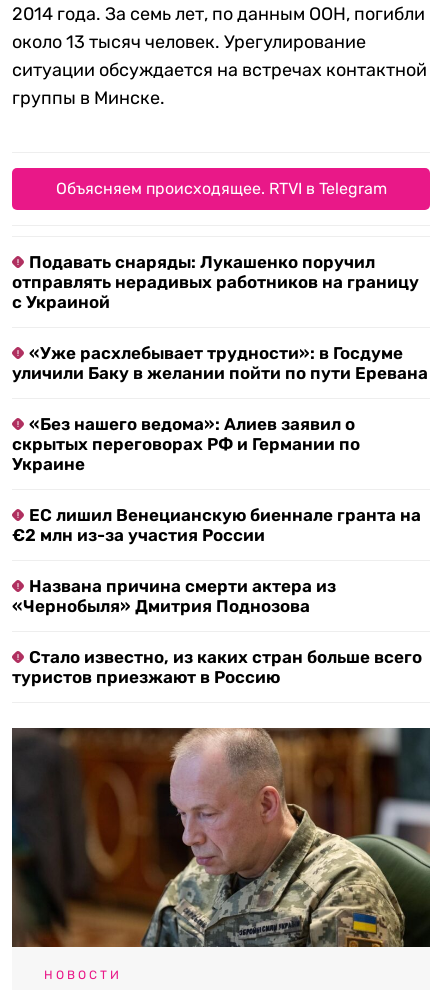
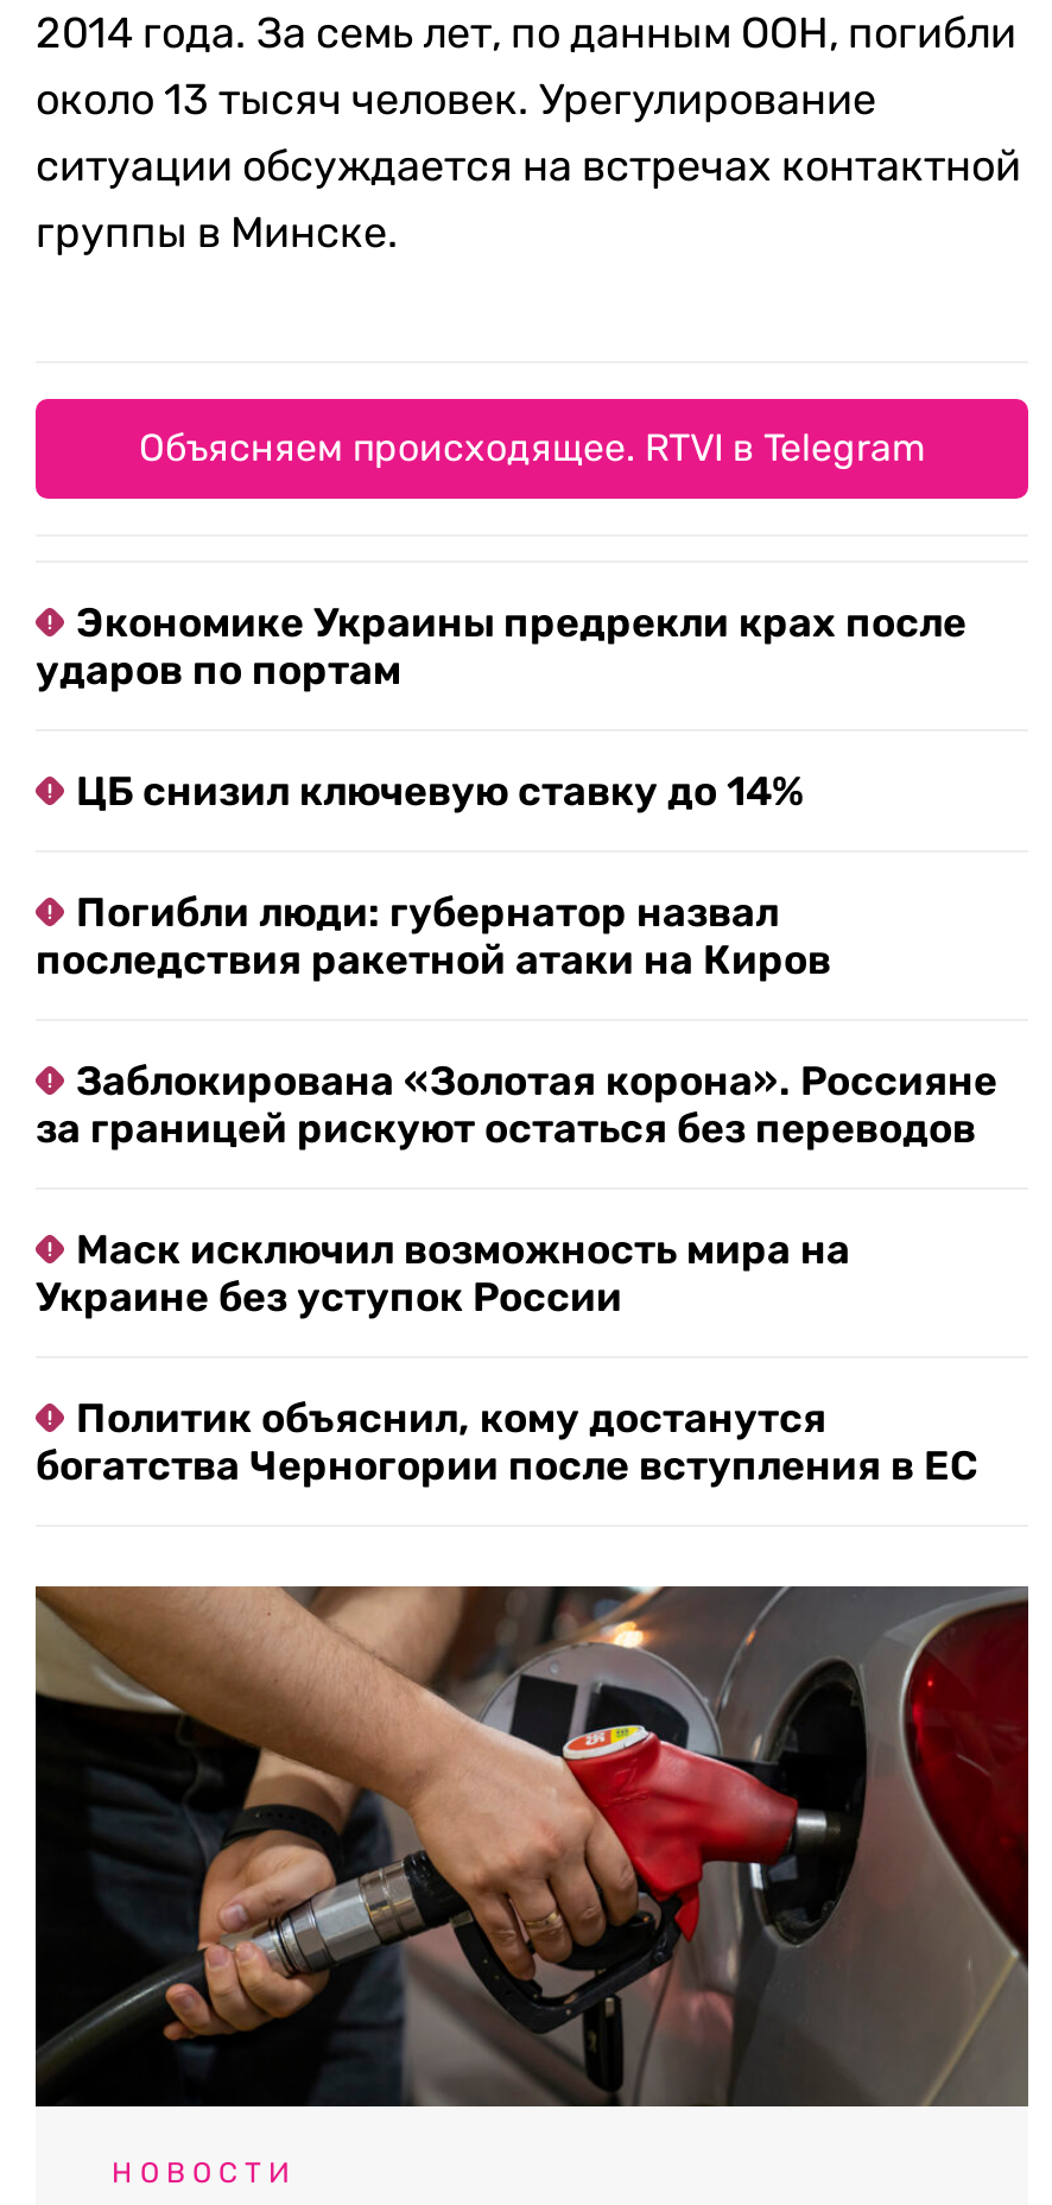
[12,252,419,312] Подавать снаряды: Лукашенко поручил | отправлять нерадивых работников на границу | с Украиной -> [36,599,967,694] Экономике Украины предрекли крах после | ударов по портам
[12,343,428,383] «Уже расхлебывает трудности»: в Госдуме | уличили Баку в желании пойти по пути Еревана -> [76,767,805,815] ЦБ снизил ключевую ставку до 14%
[12,414,360,474] «Без нашего ведома»: Алиев заявил о | скрытых переговорах РФ и Германии по | Украине -> [36,888,831,983] Погибли люди: губернатор назвал | последствия ракетной атаки на Киров
[12,505,421,545] ЕС лишил Венецианскую биеннале гранта на | €2 млн из-за участия России -> [36,1057,997,1152] Заблокирована «Золотая корона». Россияне | за границей рискуют остаться без переводов
[12,576,336,616] Названа причина смерти актера из | «Чернобыля» Дмитрия Поднозова -> [36,1226,850,1321] Маск исключил возможность мира на | Украине без уступок России
[12,647,422,687] Стало известно, из каких стран больше всего | туристов приезжают в Россию -> [36,1394,978,1489] Политик объяснил, кому достанутся | богатства Черногории после вступления в ЕС
[12,727,431,948] [image] -> [36,1603,1031,2109] [image]

